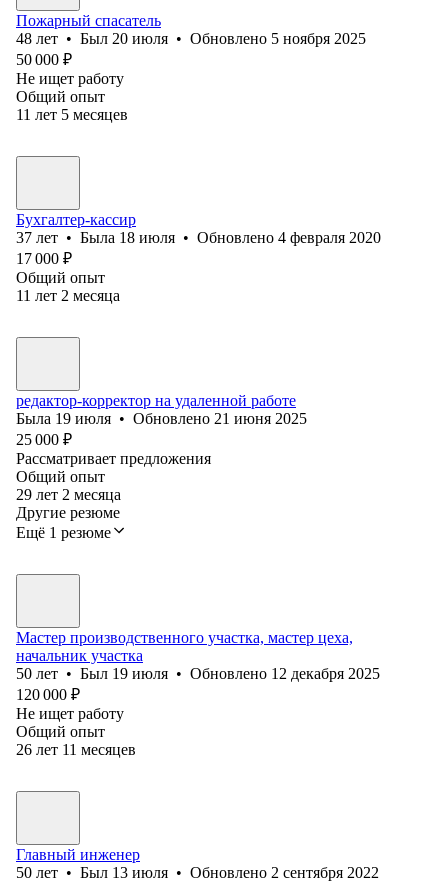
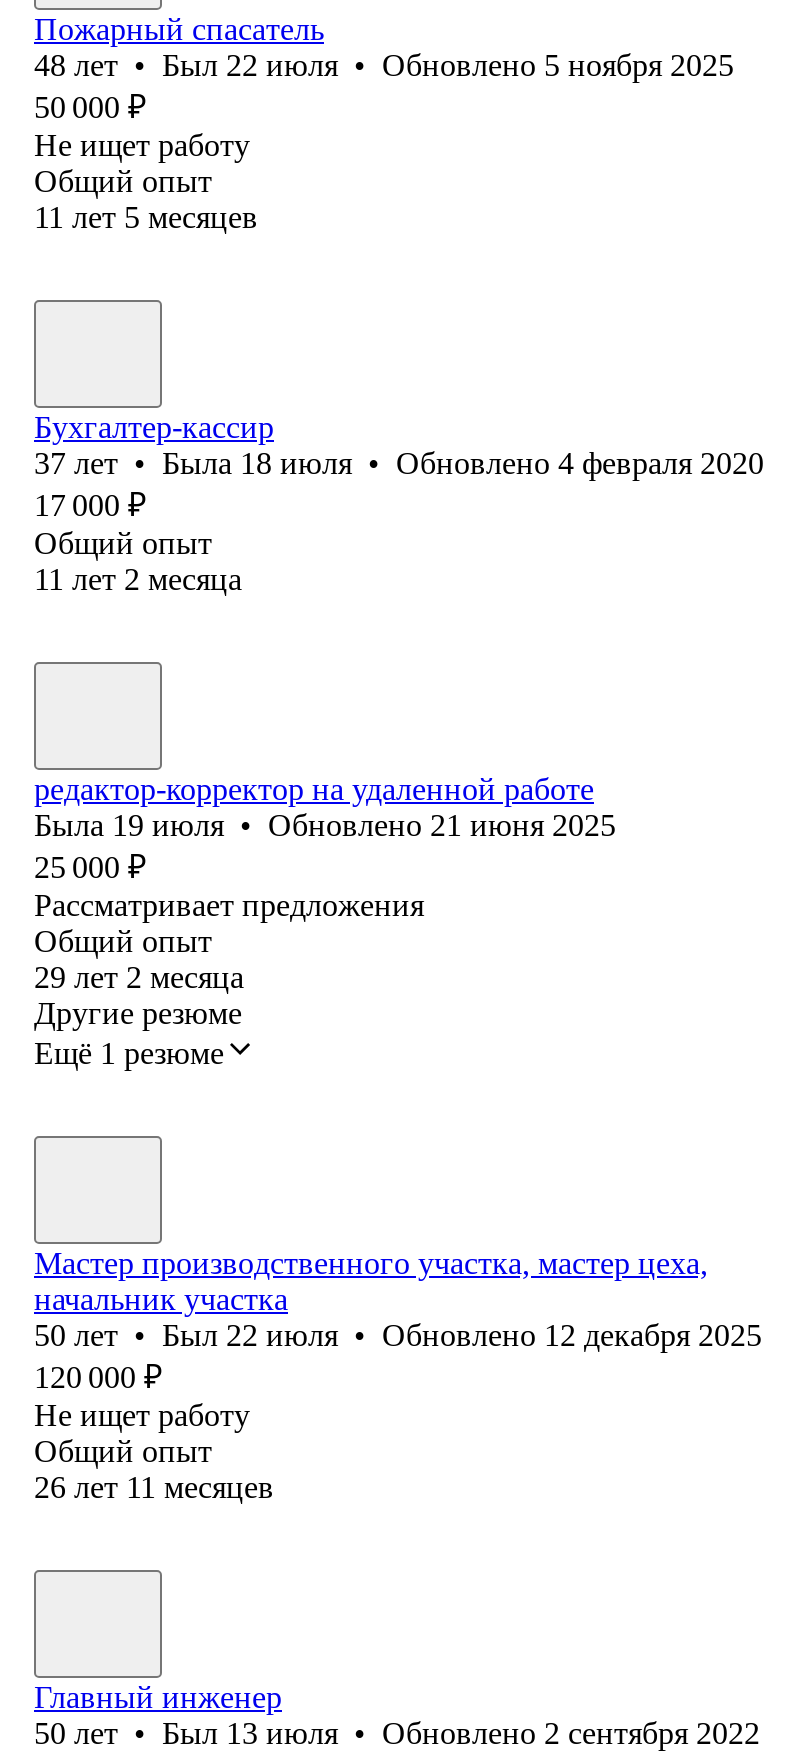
[16,30,366,47] 48 лет • Был 20 июля • Обновлено 5 ноября 2025 -> [34,48,734,82] 48 лет • Был 22 июля • Обновлено 5 ноября 2025
[16,665,380,682] 50 лет • Был 19 июля • Обновлено 12 декабря 2025 -> [34,1318,762,1352] 50 лет • Был 22 июля • Обновлено 12 декабря 2025

